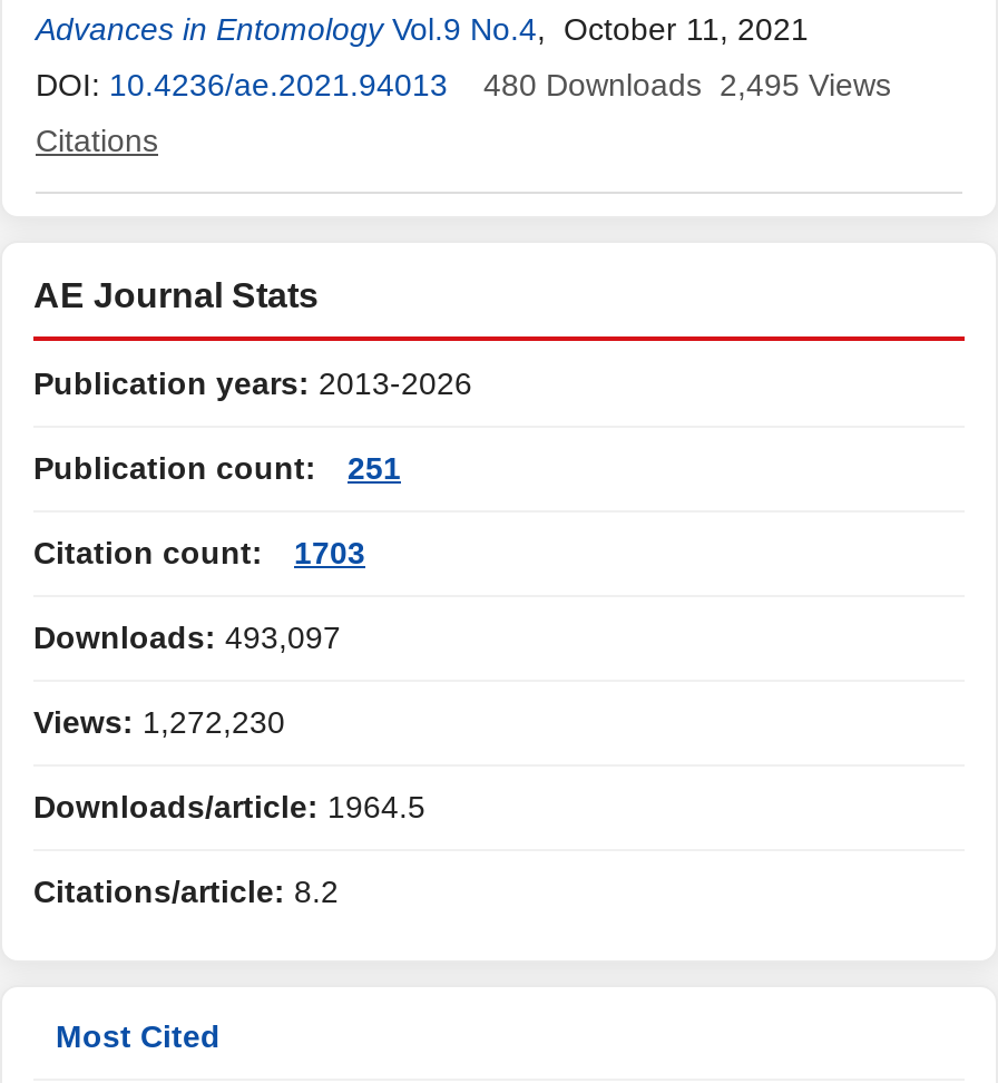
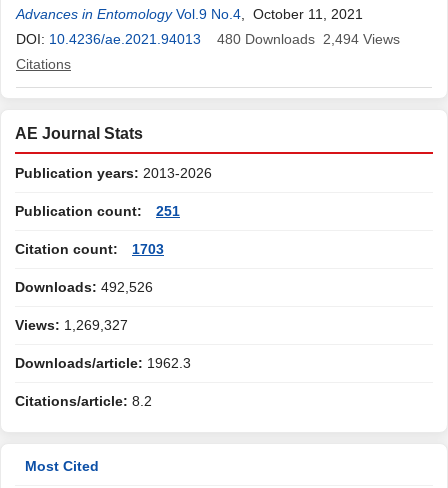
[483,67,891,103] 480 Downloads 2,495 Views -> [217,31,400,47] 480 Downloads 2,494 Views
[33,619,341,655] Downloads: 493,097 -> [15,279,153,295] Downloads: 492,526
[33,704,285,740] Views: 1,272,230 -> [15,317,128,333] Views: 1,269,327
[33,789,425,825] Downloads/article: 1964.5 -> [15,355,191,371] Downloads/article: 1962.3

